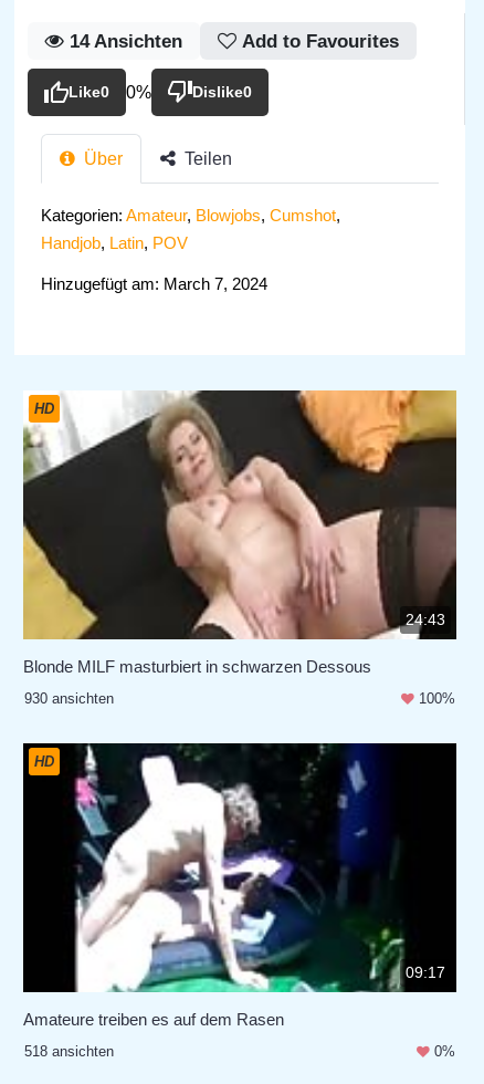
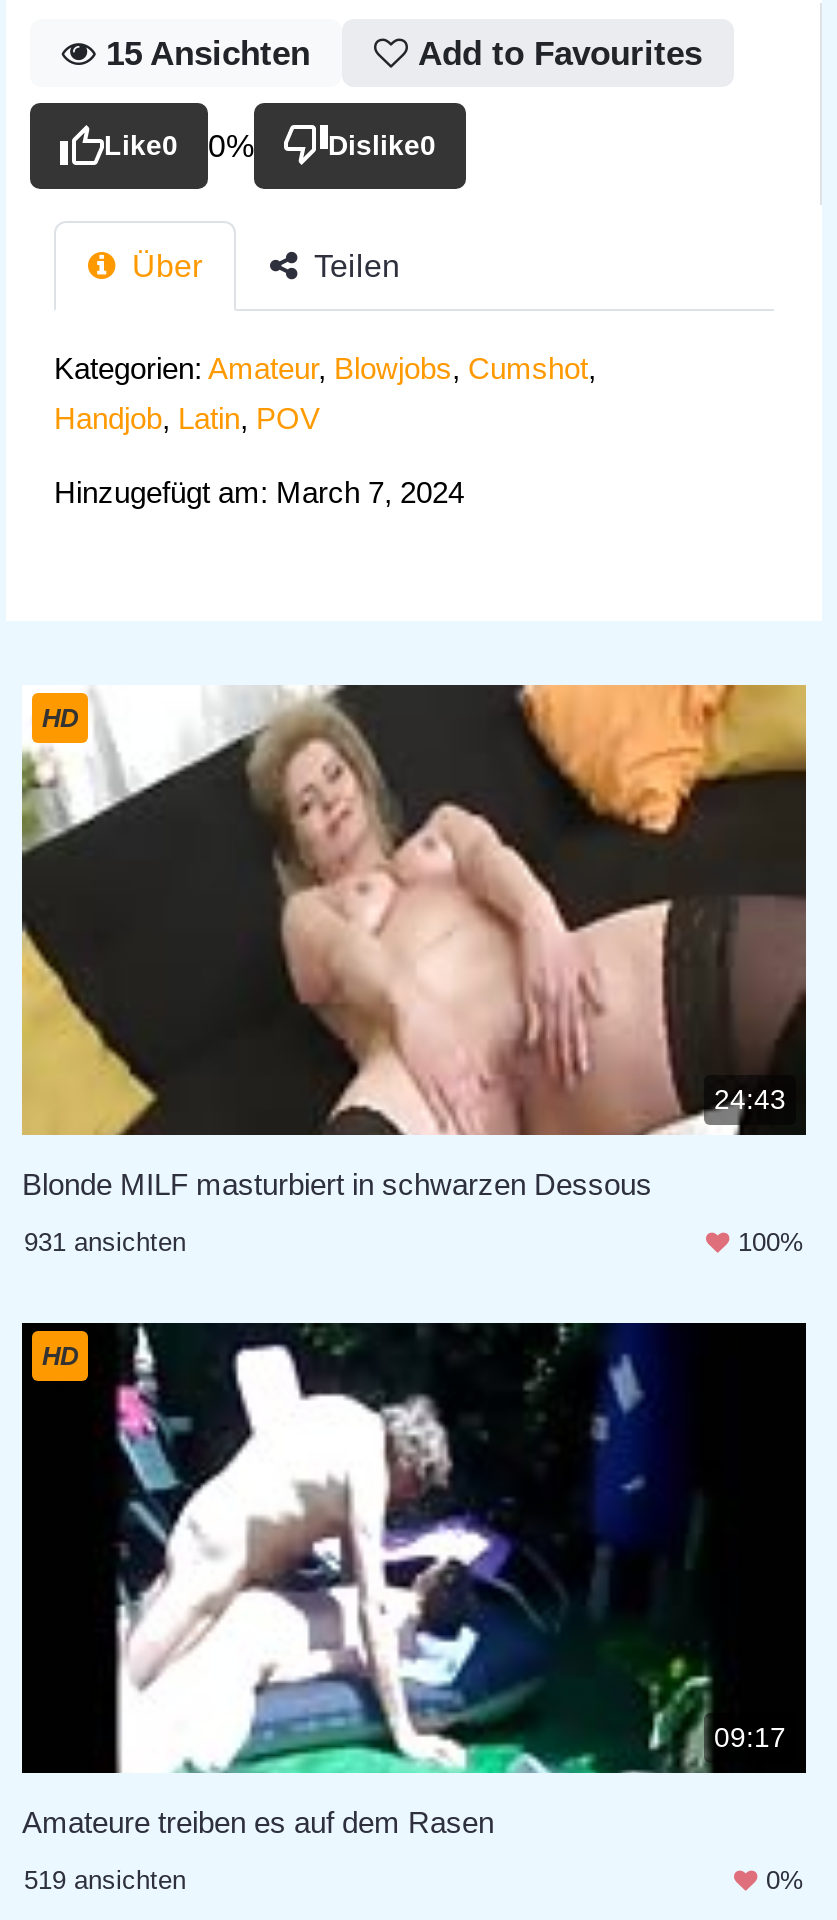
[64,30,182,51] 14 Ansichten -> [96,34,310,72] 15 Ansichten
[24,690,114,706] 930 ansichten -> [24,1226,186,1256] 931 ansichten
[24,1043,114,1060] 518 ansichten -> [24,1865,186,1895] 519 ansichten

